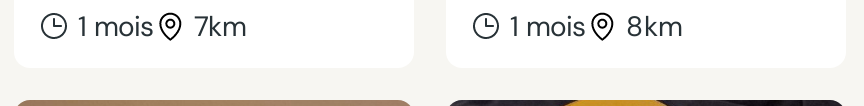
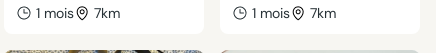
[510,8,682,44] 1 mois 8km -> [252,4,336,22] 1 mois 7km

